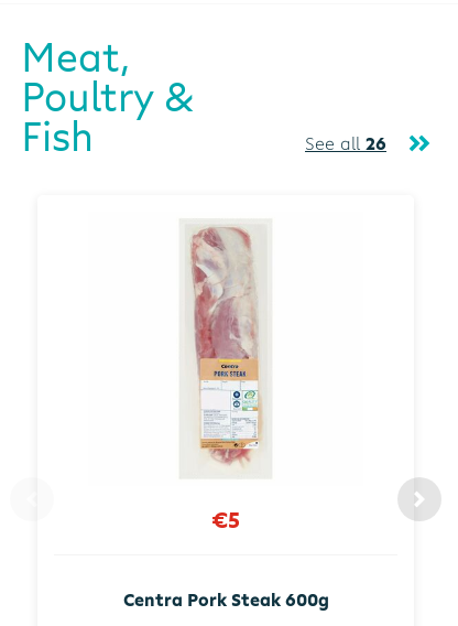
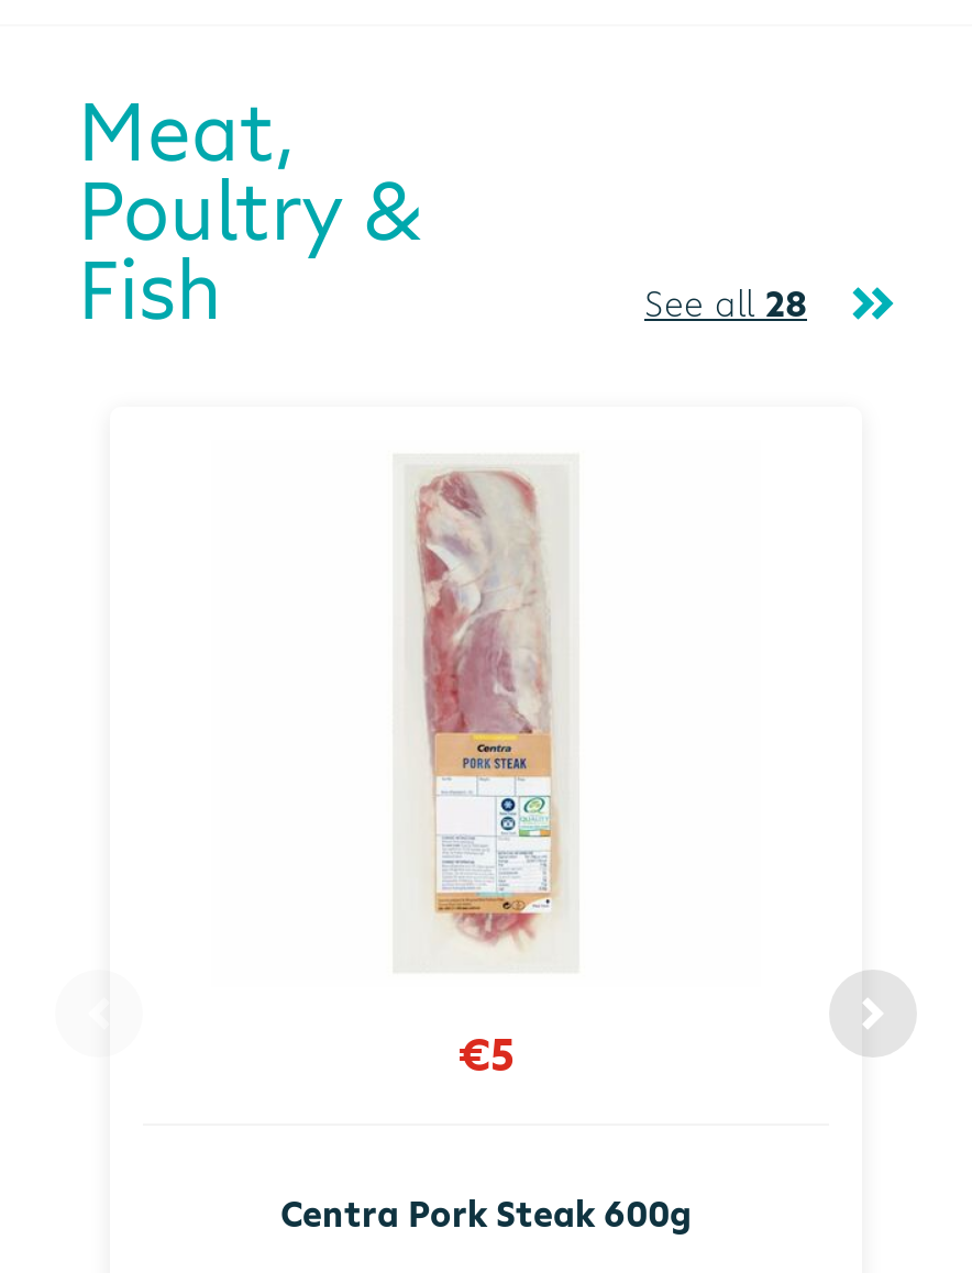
[305,131,386,155] See all 26 -> [644,279,807,327] See all 28

